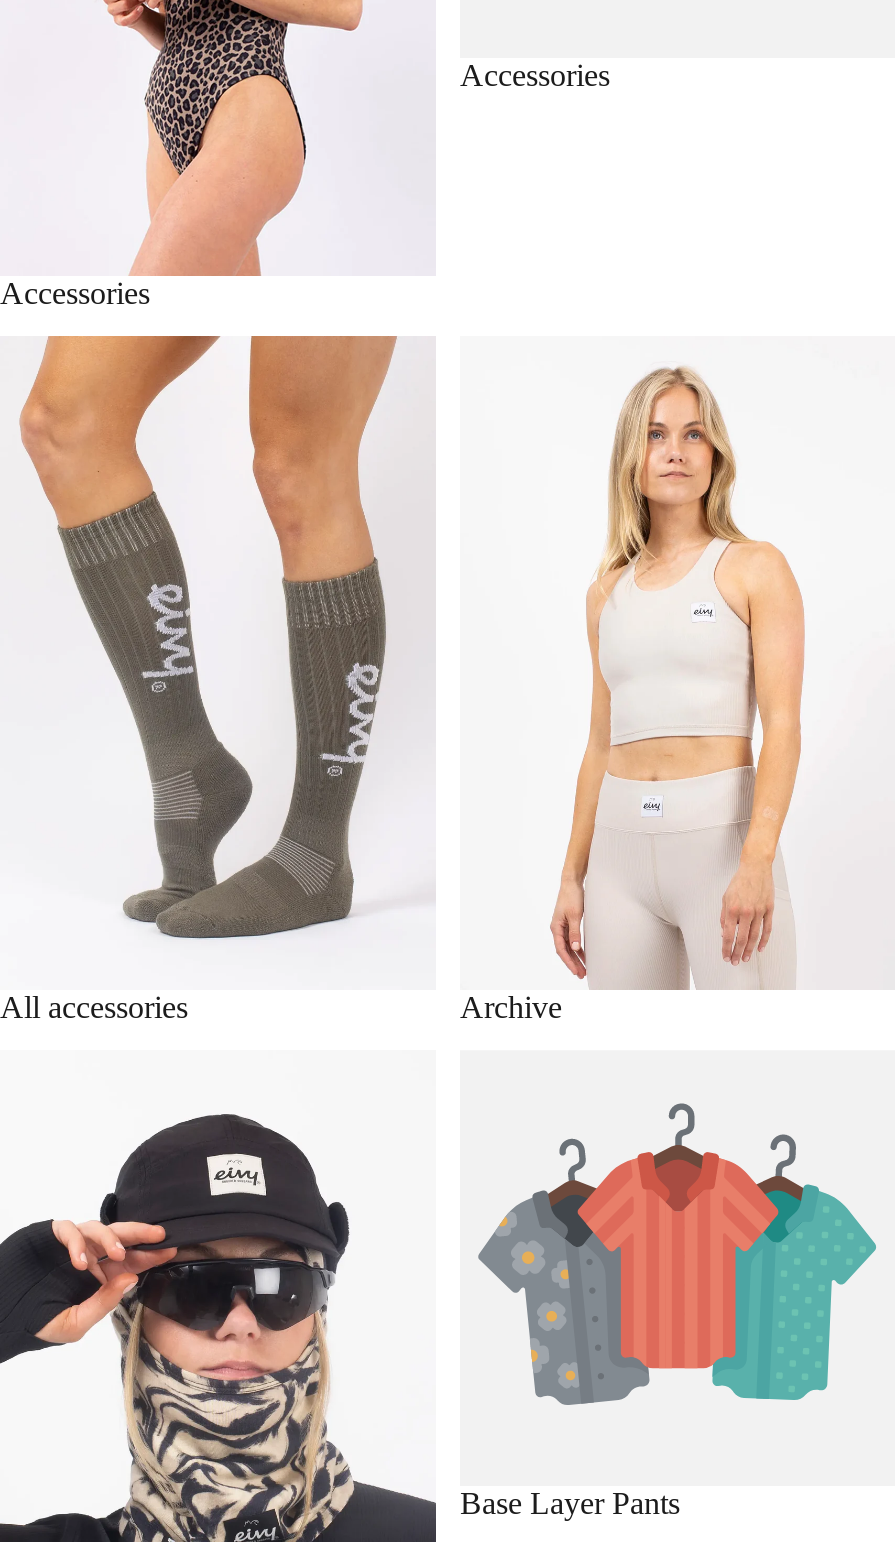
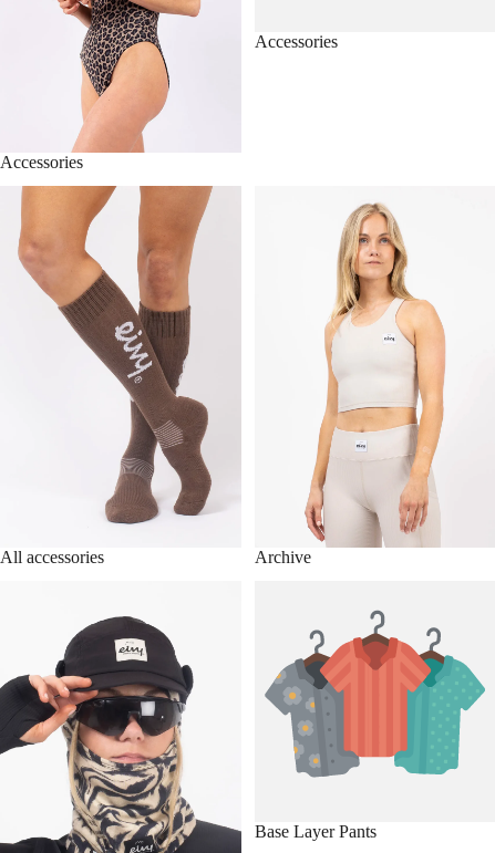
[18,334,398,948] [image] -> [11,186,219,526] [image]

